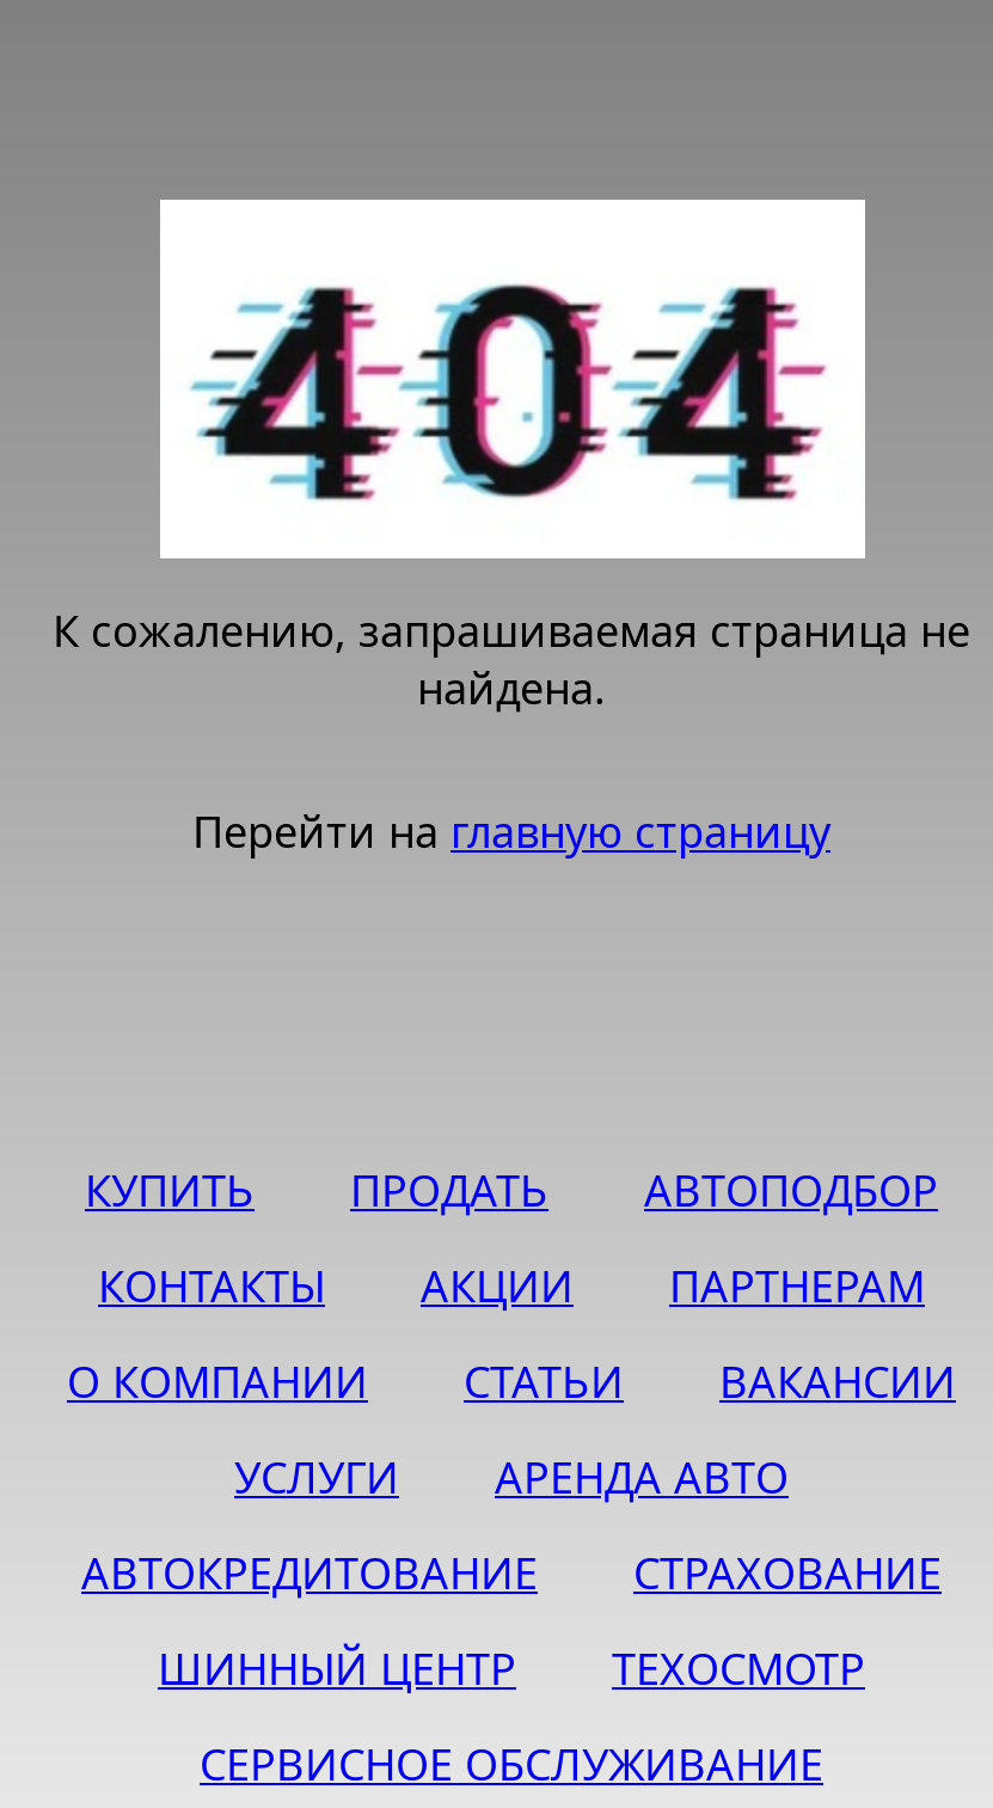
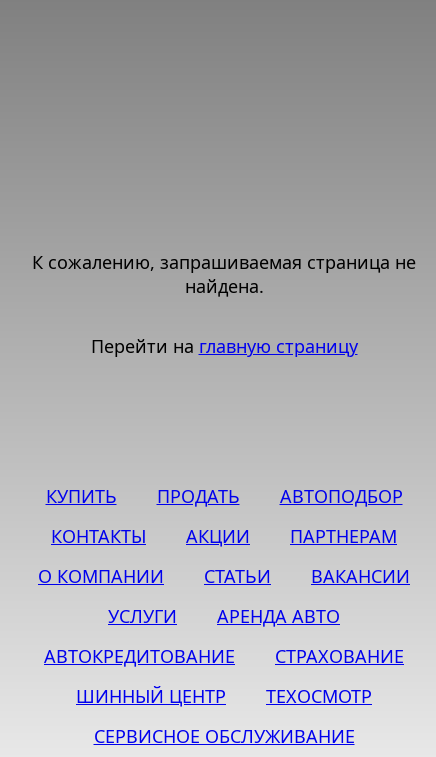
[158,197,868,561] [image] -> none

